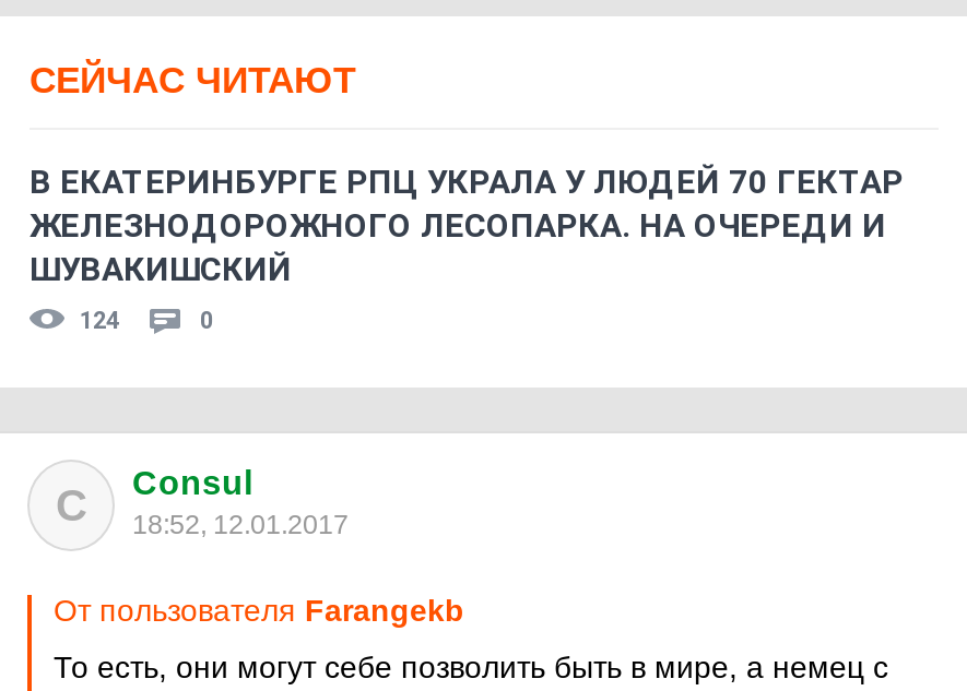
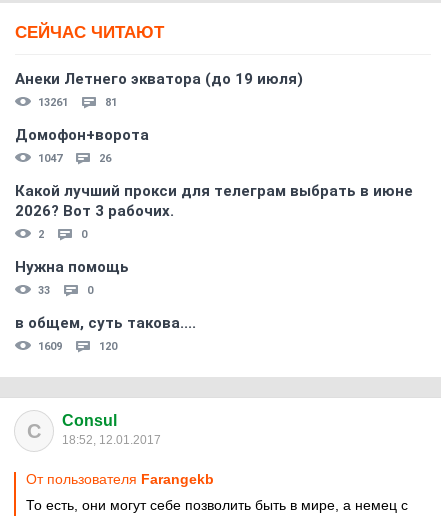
[30,163,904,335] В ЕКАТЕРИНБУРГЕ РПЦ УКРАЛА У ЛЮДЕЙ 70 ГЕКТАР | ЖЕЛЕЗНОДОРОЖНОГО ЛЕСОПАРКА. НА ОЧЕРЕДИ И | ШУВАКИШСКИЙ | 124 -> [15,70,413,241] Анеки Летнего экватора (до 19 июля) | 13261 | 81 | Домофон+ворота | 1047 | 26 | Какой лучший прокси для телеграм выбрать в июне | 2026? Вот 3 рабочих. | 2
none -> [15,258,196,353] Нужна помощь | 33 | 0 | в общем, суть такова.... | 1609 | 120

